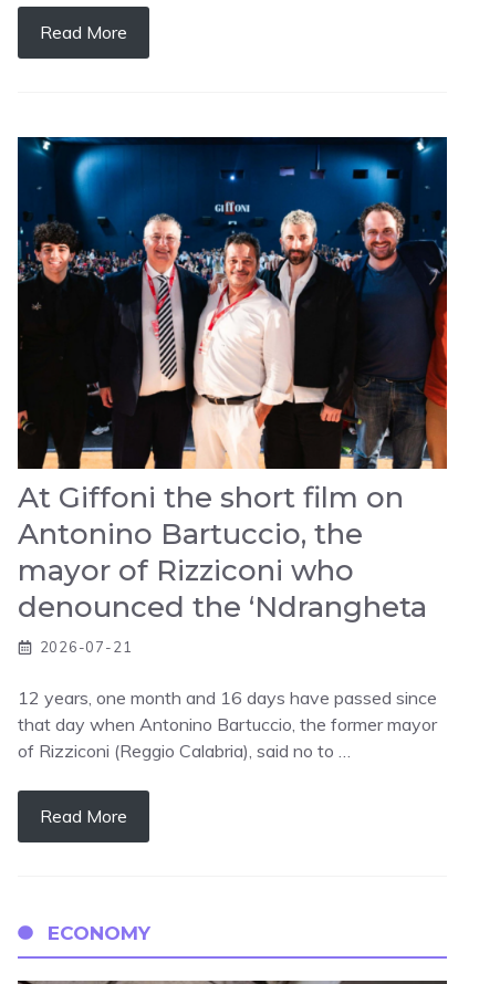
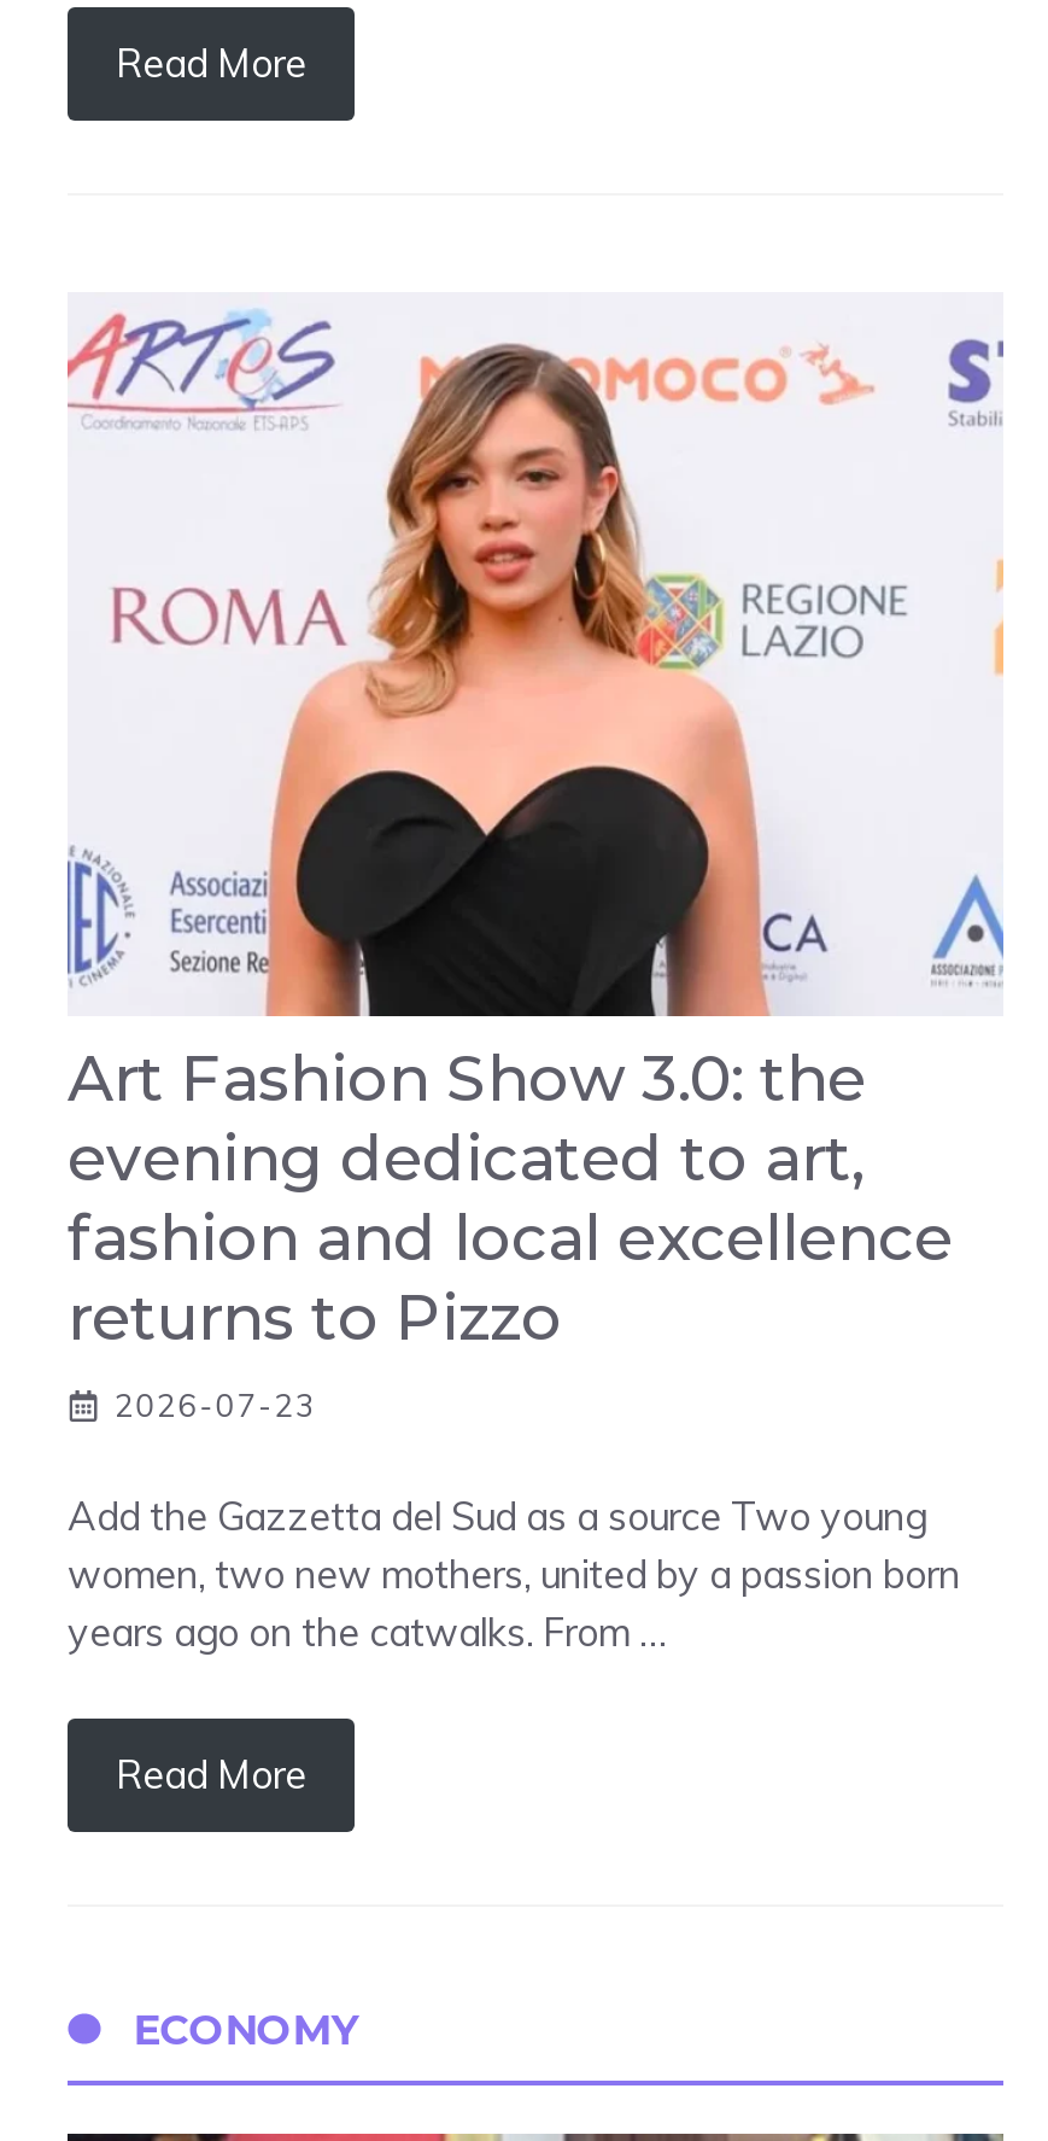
[17,136,448,656] [image] | At Giffoni the short film on | Antonino Bartuccio, the | mayor of Rizziconi who | denounced the ‘Ndrangheta | 2026-07-21 -> [65,292,1006,1425] [image] | Art Fashion Show 3.0: the | evening dedicated to art, | fashion and local excellence | returns to Pizzo | 2026-07-23
[18,686,437,761] 12 years, one month and 16 days have passed since | that day when Antonino Bartuccio, the former mayor | of Rizziconi (Reggio Calabria), said no to … -> [68,1491,960,1655] Add the Gazzetta del Sud as a source Two young | women, two new mothers, united by a passion born | years ago on the catwalks. From …

